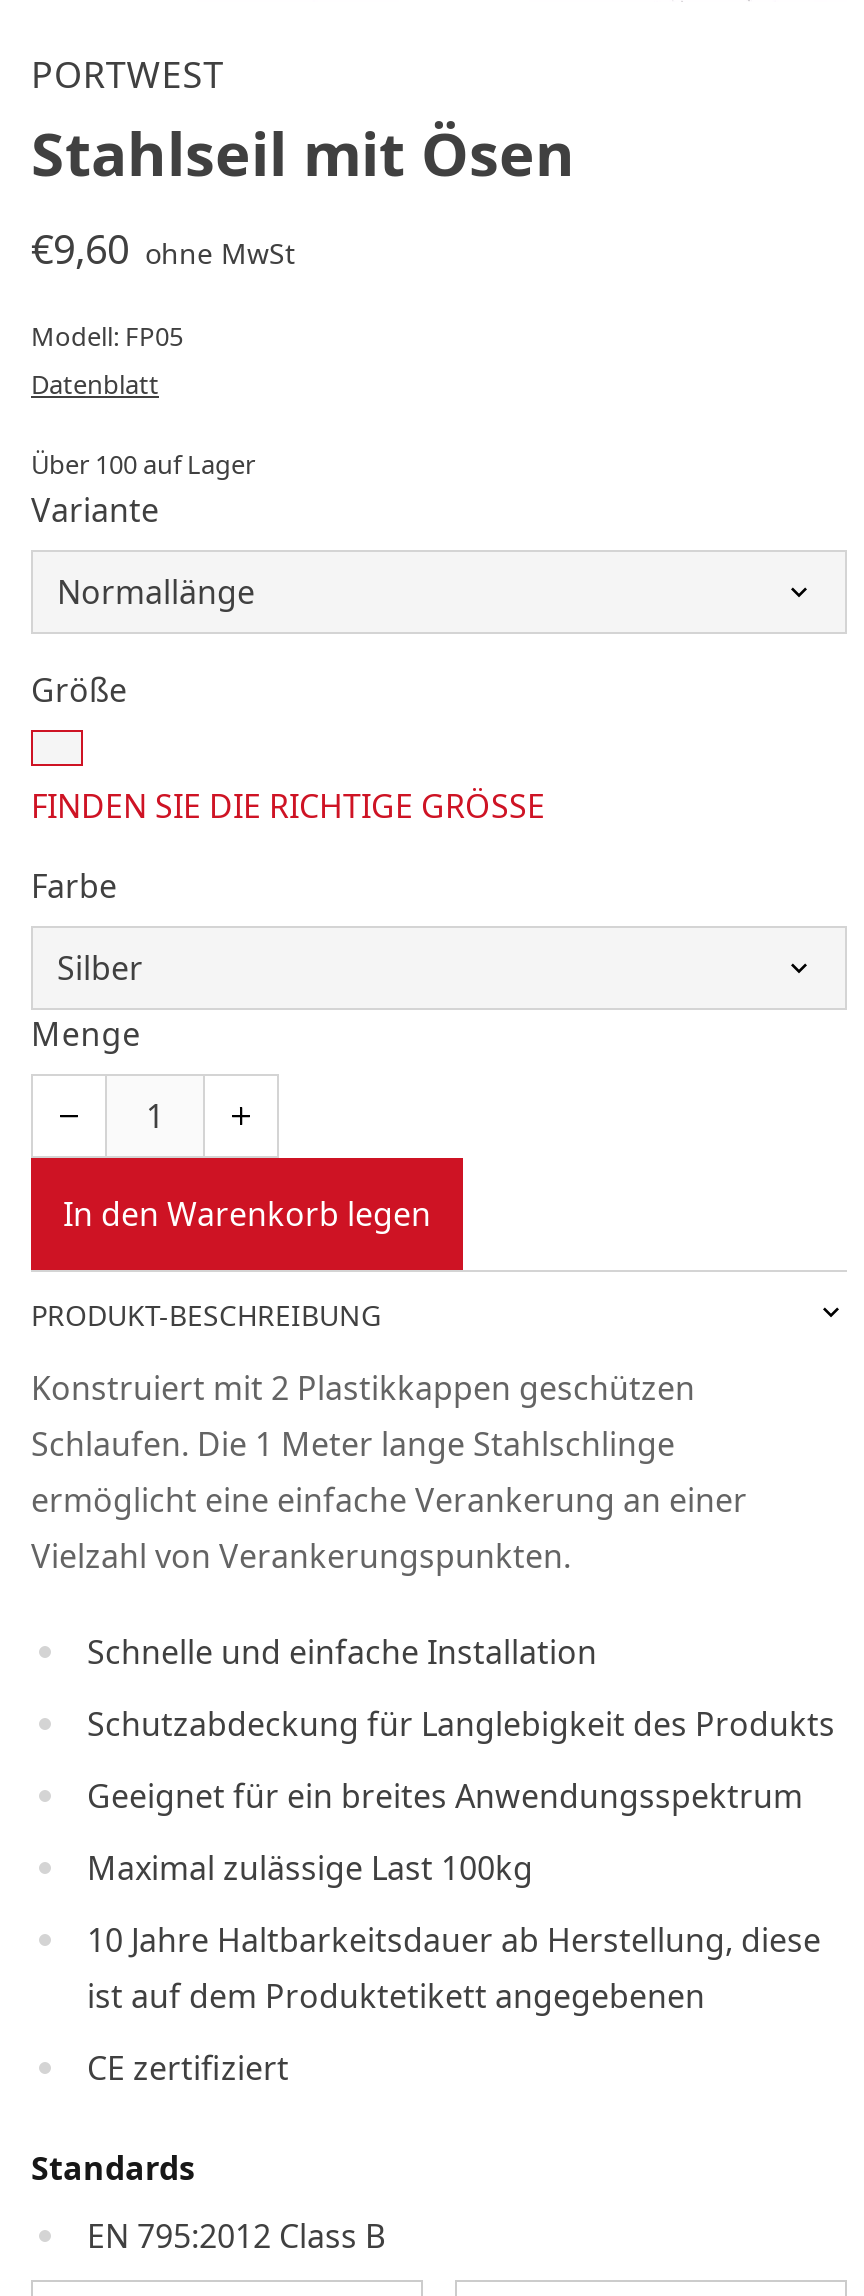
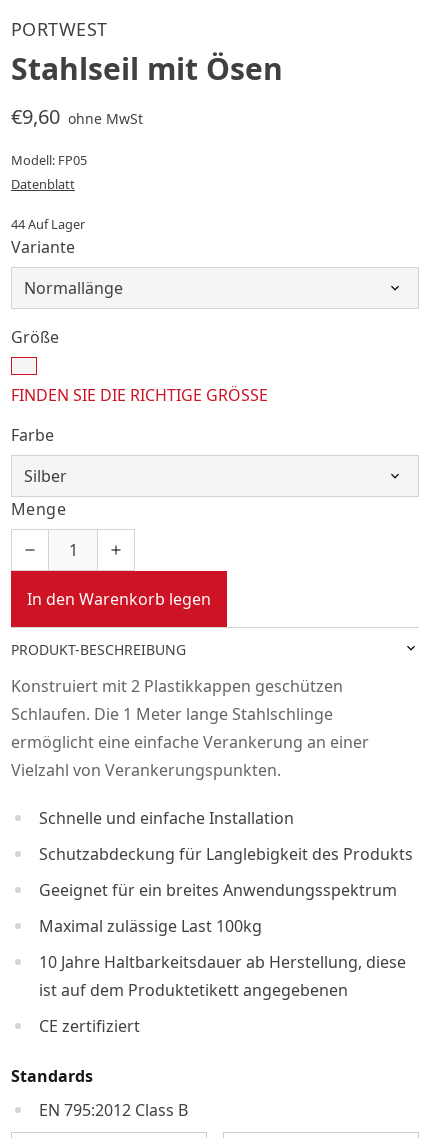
[31,446,255,482] Über 100 auf Lager -> [11,215,85,233] 44 Auf Lager

